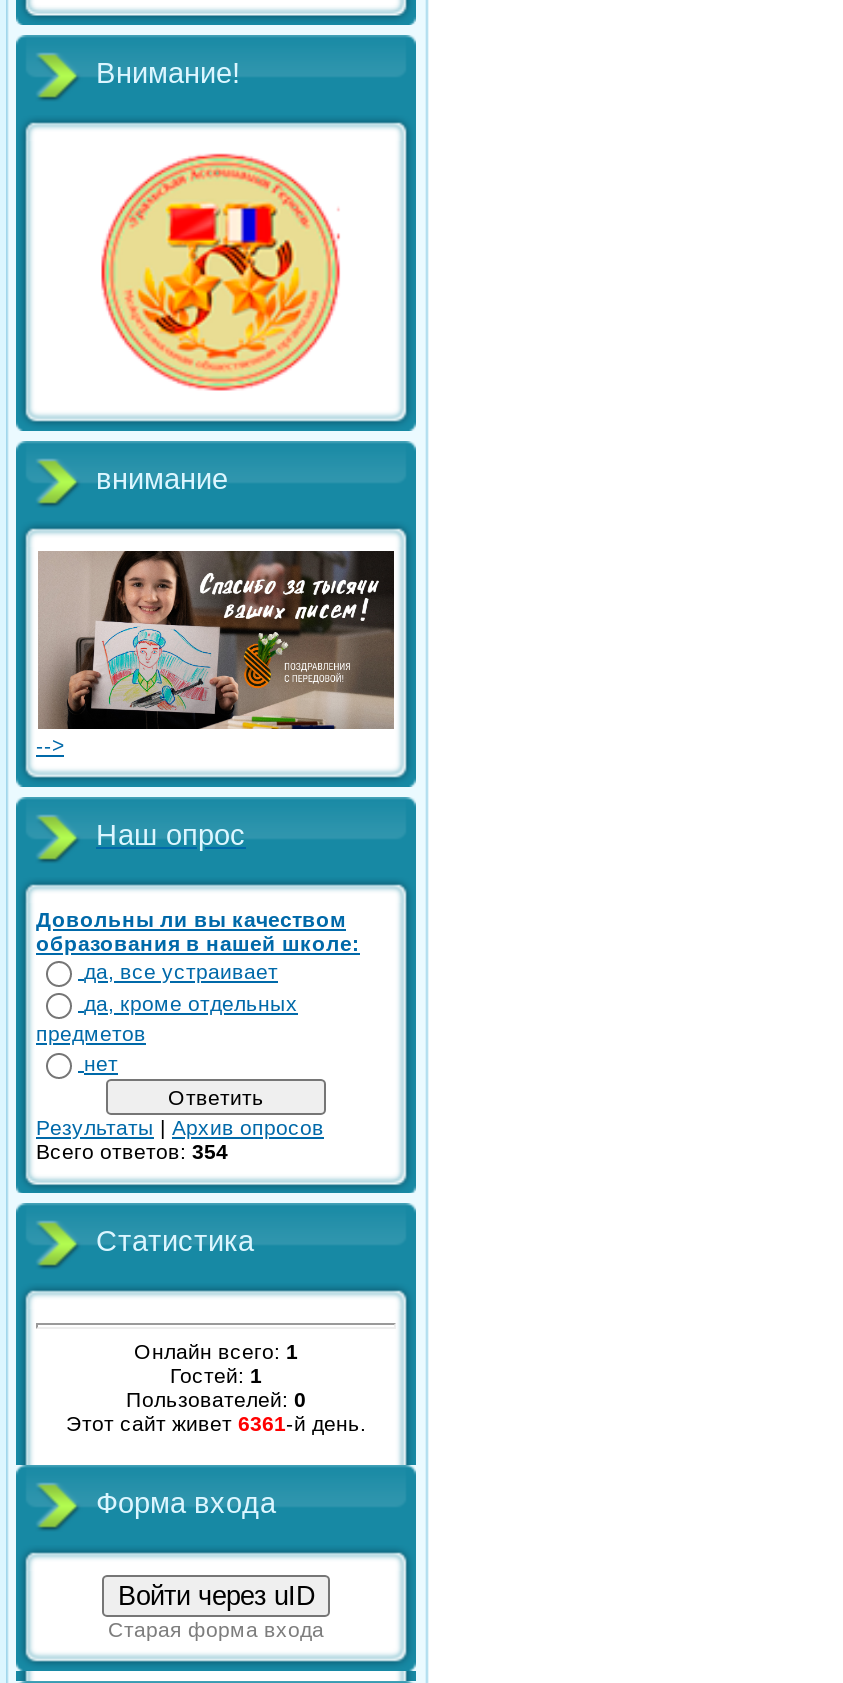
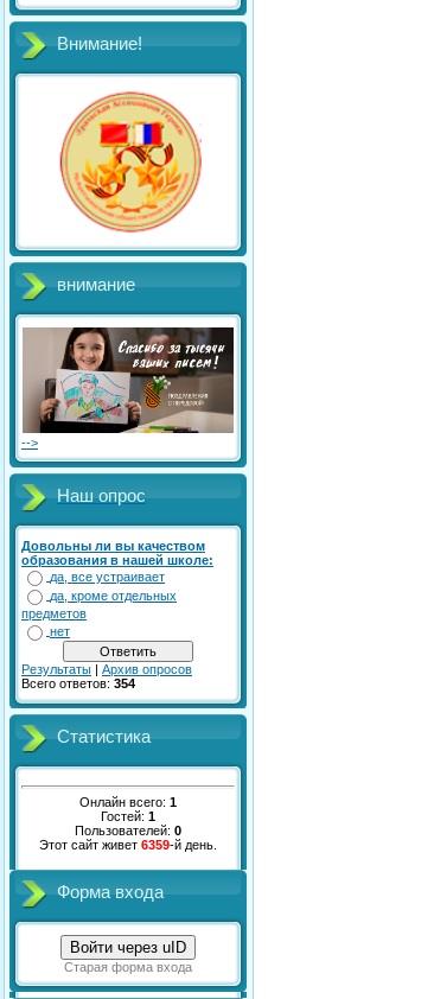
[66,1411,366,1435] Этот сайт живет 6361-й день. -> [39,838,217,852] Этот сайт живет 6359-й день.

